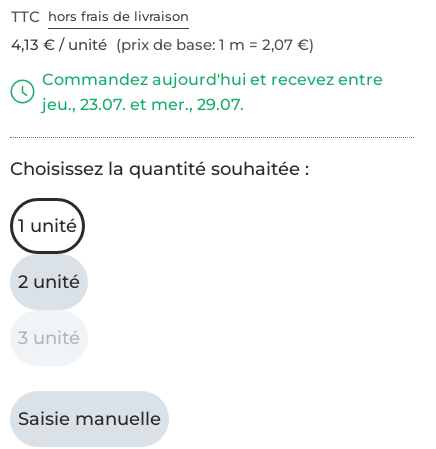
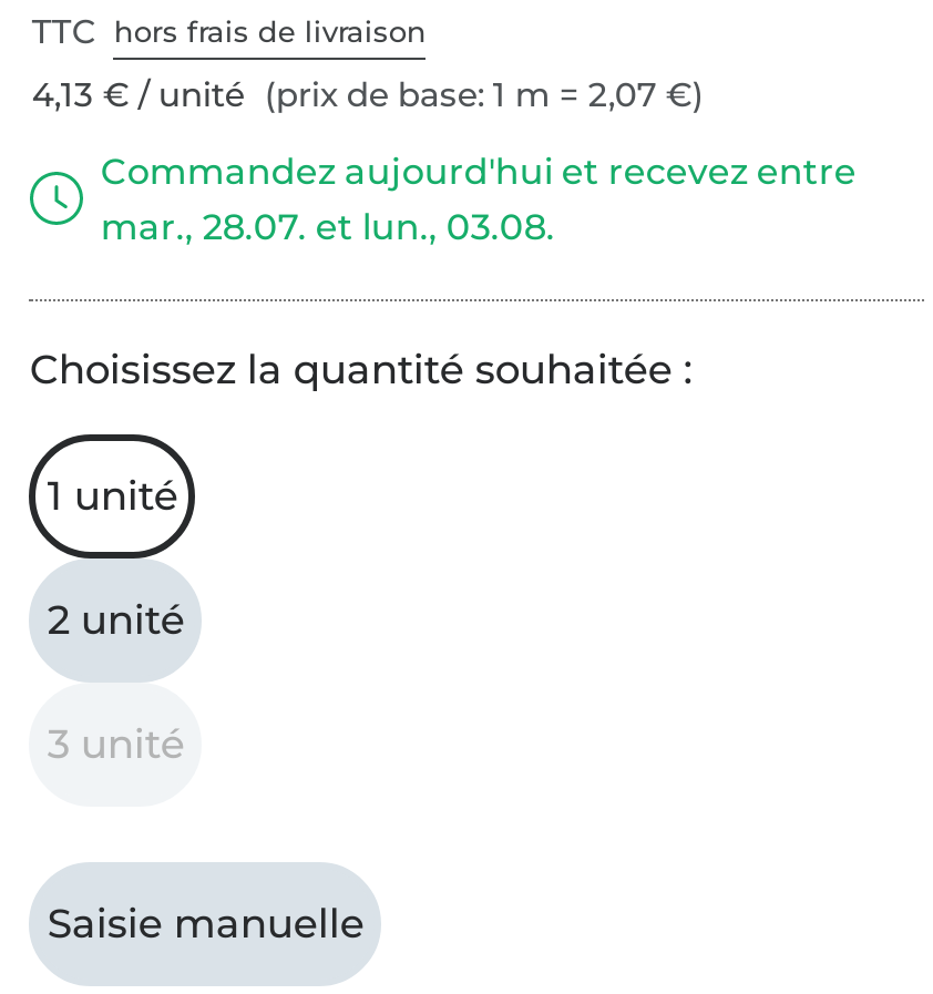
[42,95,244,114] jeu., 23.07. et mer., 29.07. -> [101,205,555,248] mar., 28.07. et lun., 03.08.

